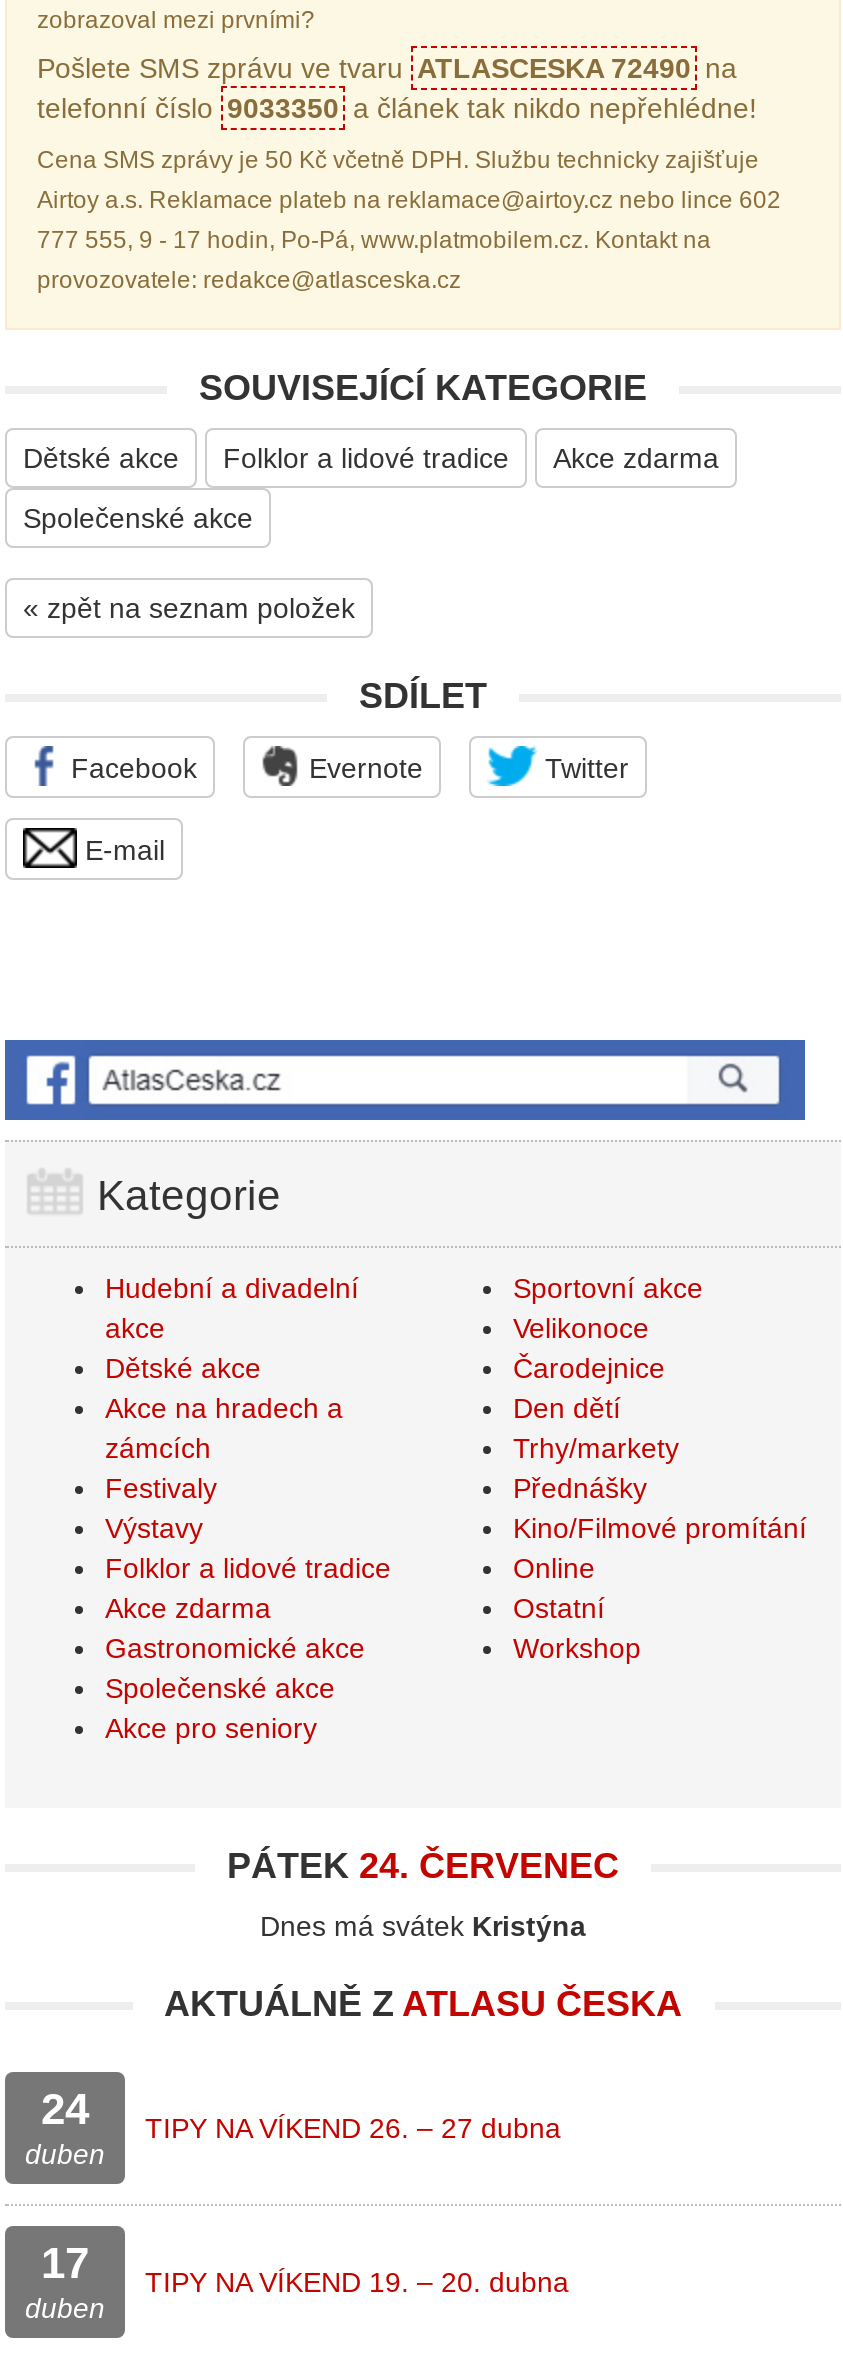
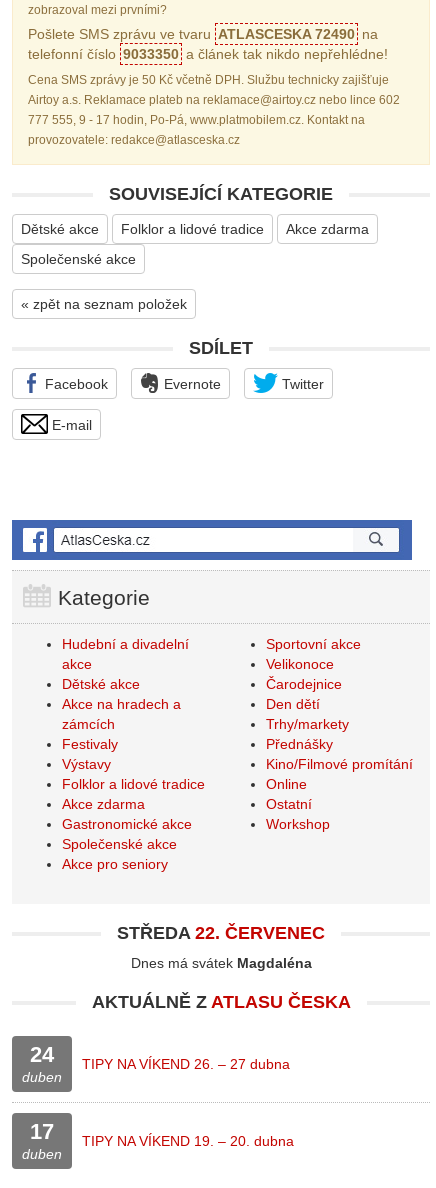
[227,1846,619,1886] PÁTEK 24. ČERVENEC -> [117,923,325,943] STŘEDA 22. ČERVENEC
[260,1910,586,1942] Dnes má svátek Kristýna -> [130,955,311,971] Dnes má svátek Magdaléna

